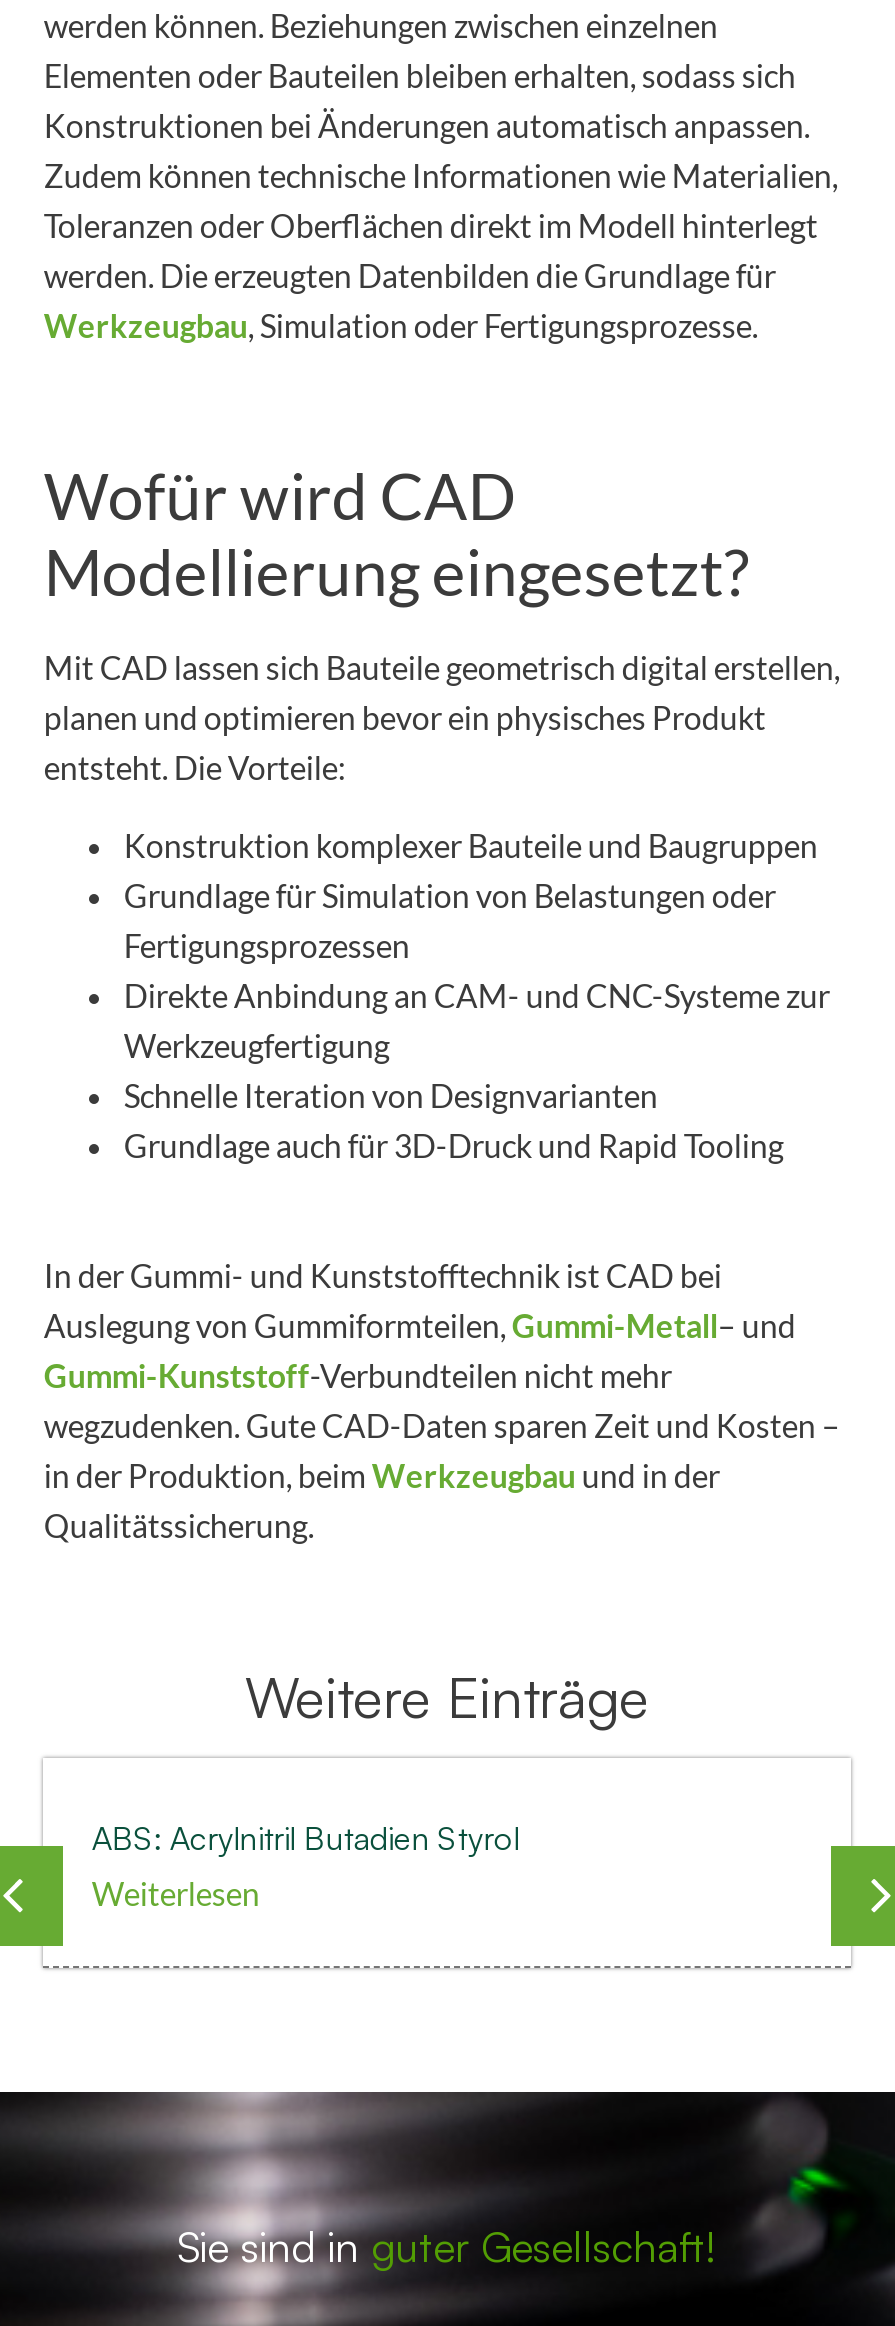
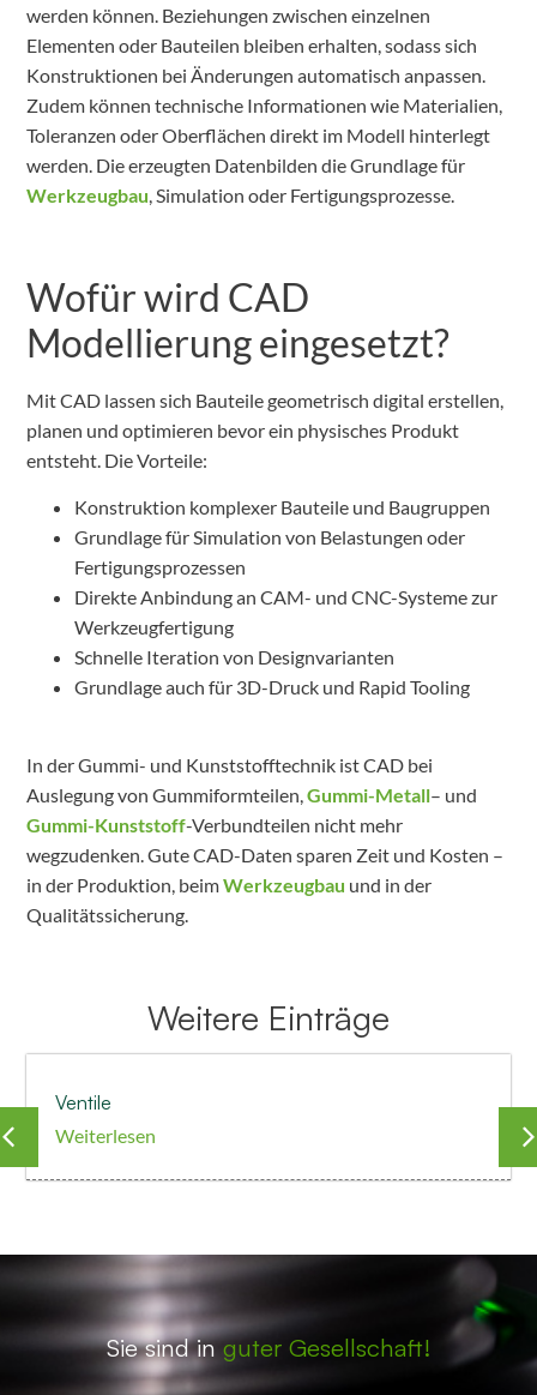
[92,1818,520,1858] ABS: Acrylnitril Butadien Styrol -> [56,1091,112,1115] Ventile

